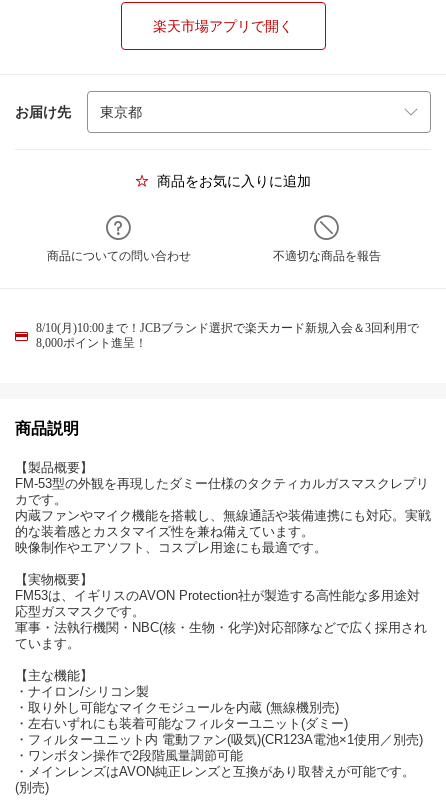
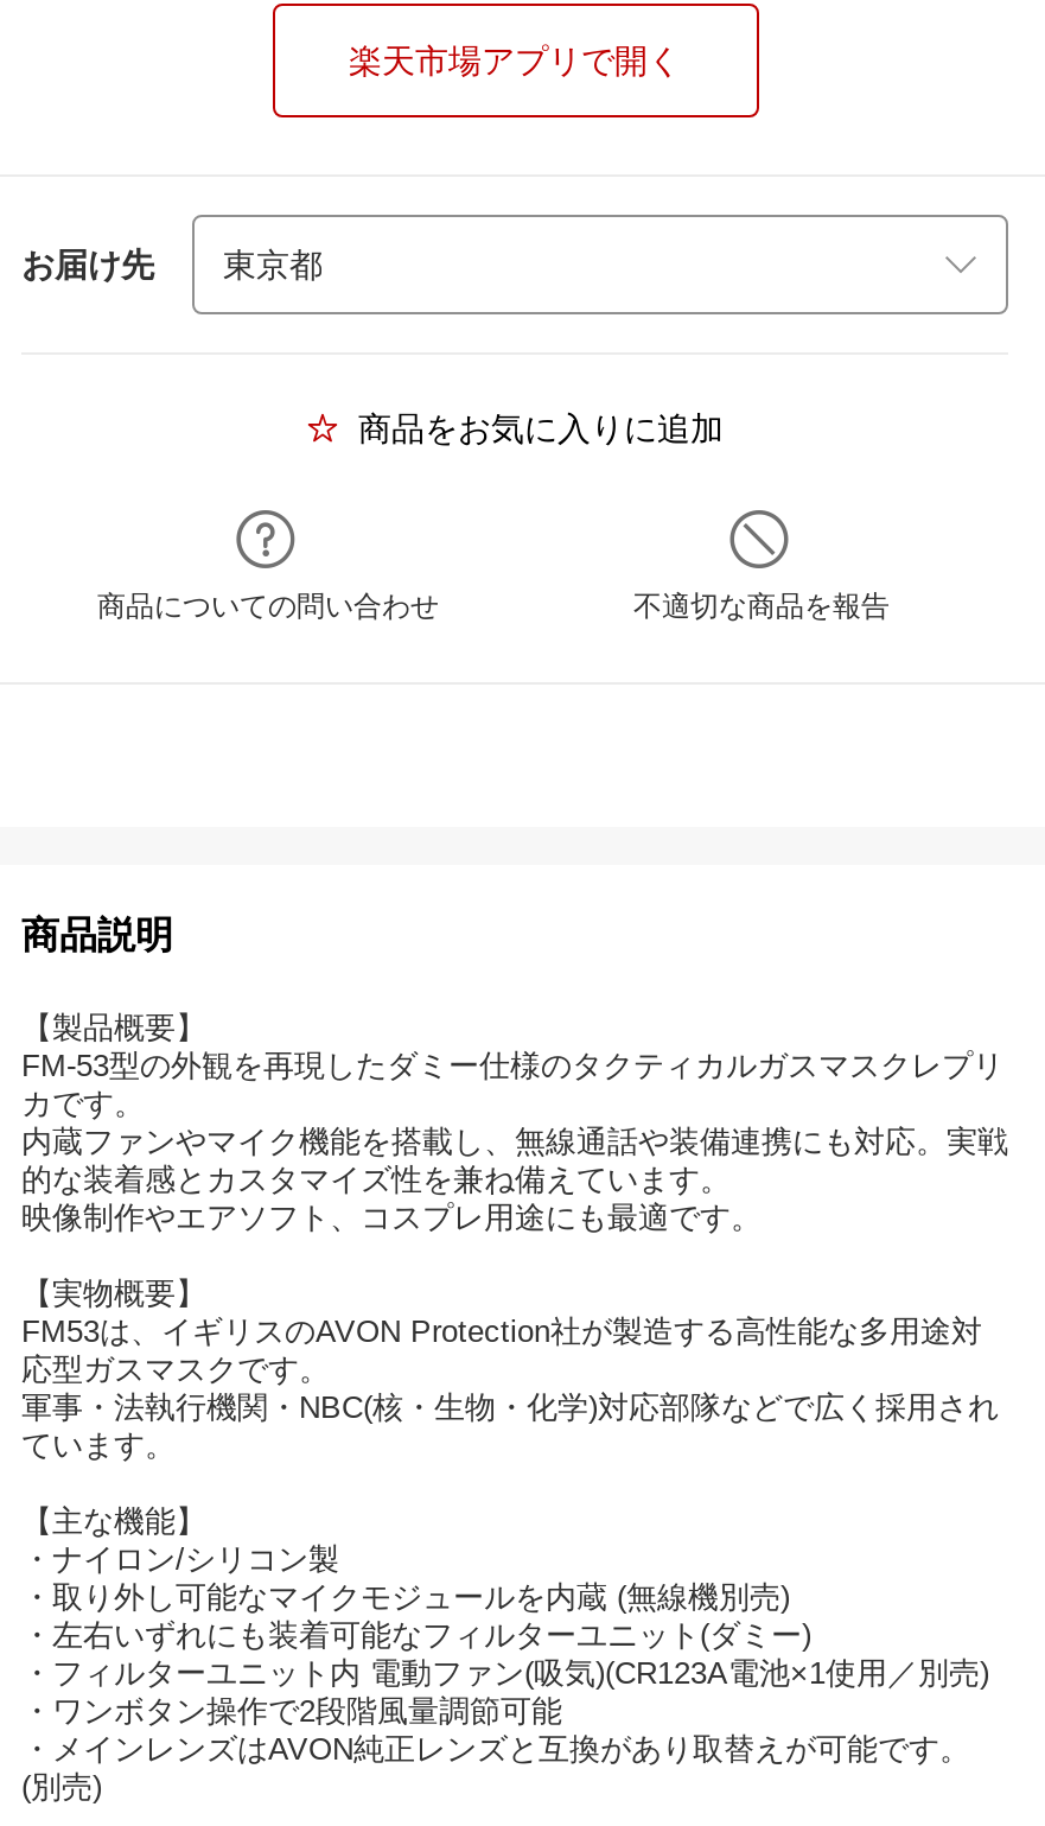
[36,321,419,350] 8/10(月)10:00まで！JCBブランド選択で楽天カード新規入会＆3回利用で | 8,000ポイント進呈！ -> none

